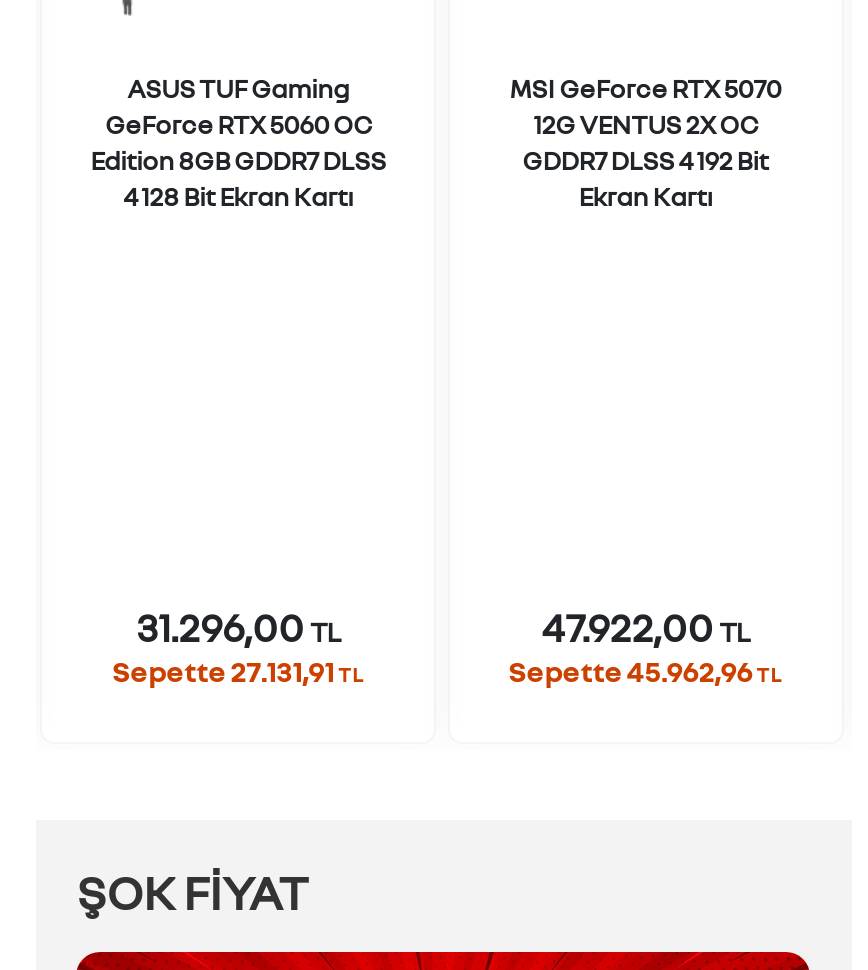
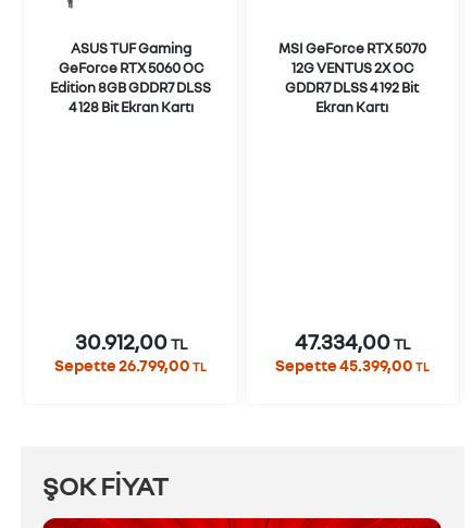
[136,602,340,650] 31.296,00TL -> [75,328,187,354] 30.912,00TL
[542,602,750,650] 47.922,00TL -> [295,328,410,354] 47.334,00TL
[112,652,364,688] Sepette 27.131,91TL -> [54,355,207,375] Sepette 26.799,00TL
[509,652,783,688] Sepette 45.962,96TL -> [275,355,429,375] Sepette 45.399,00TL

